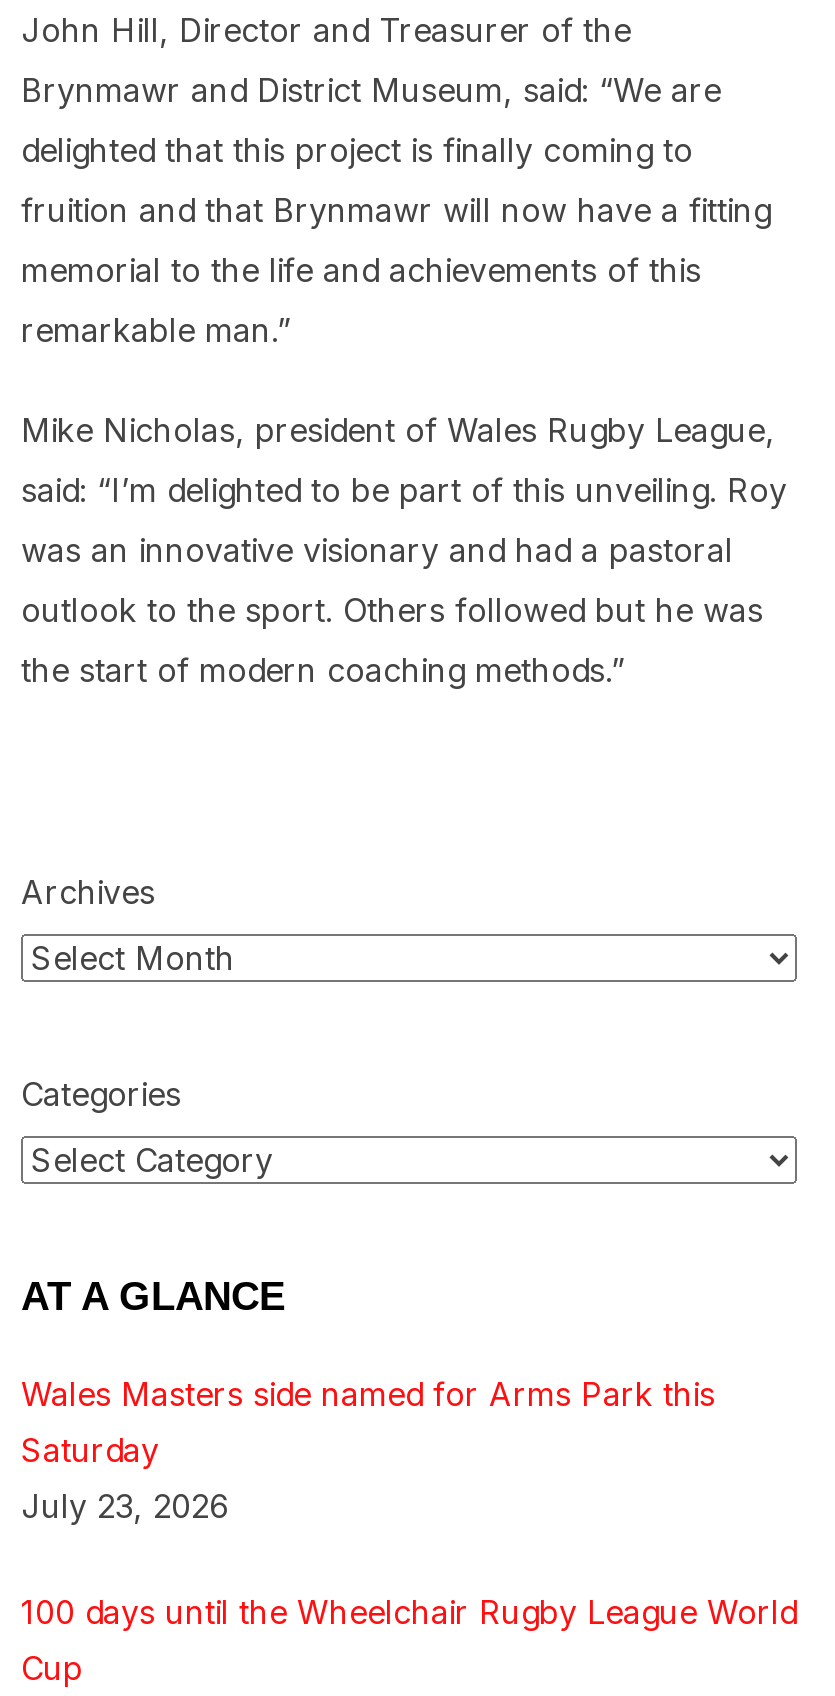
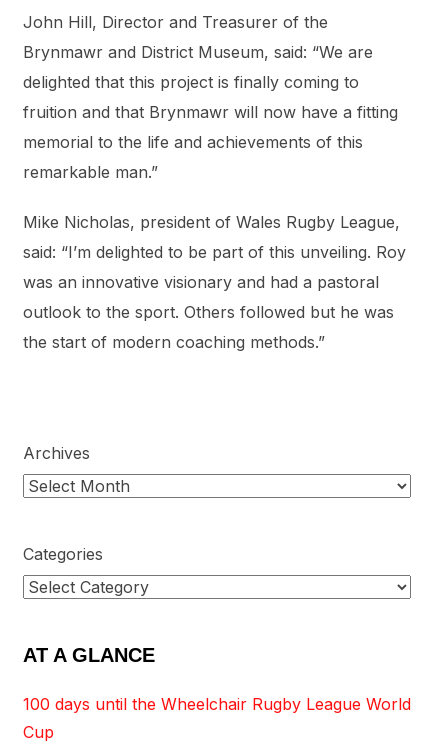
[21,1374,715,1526] Wales Masters side named for Arms Park this | Saturday | July 23, 2026 -> none

